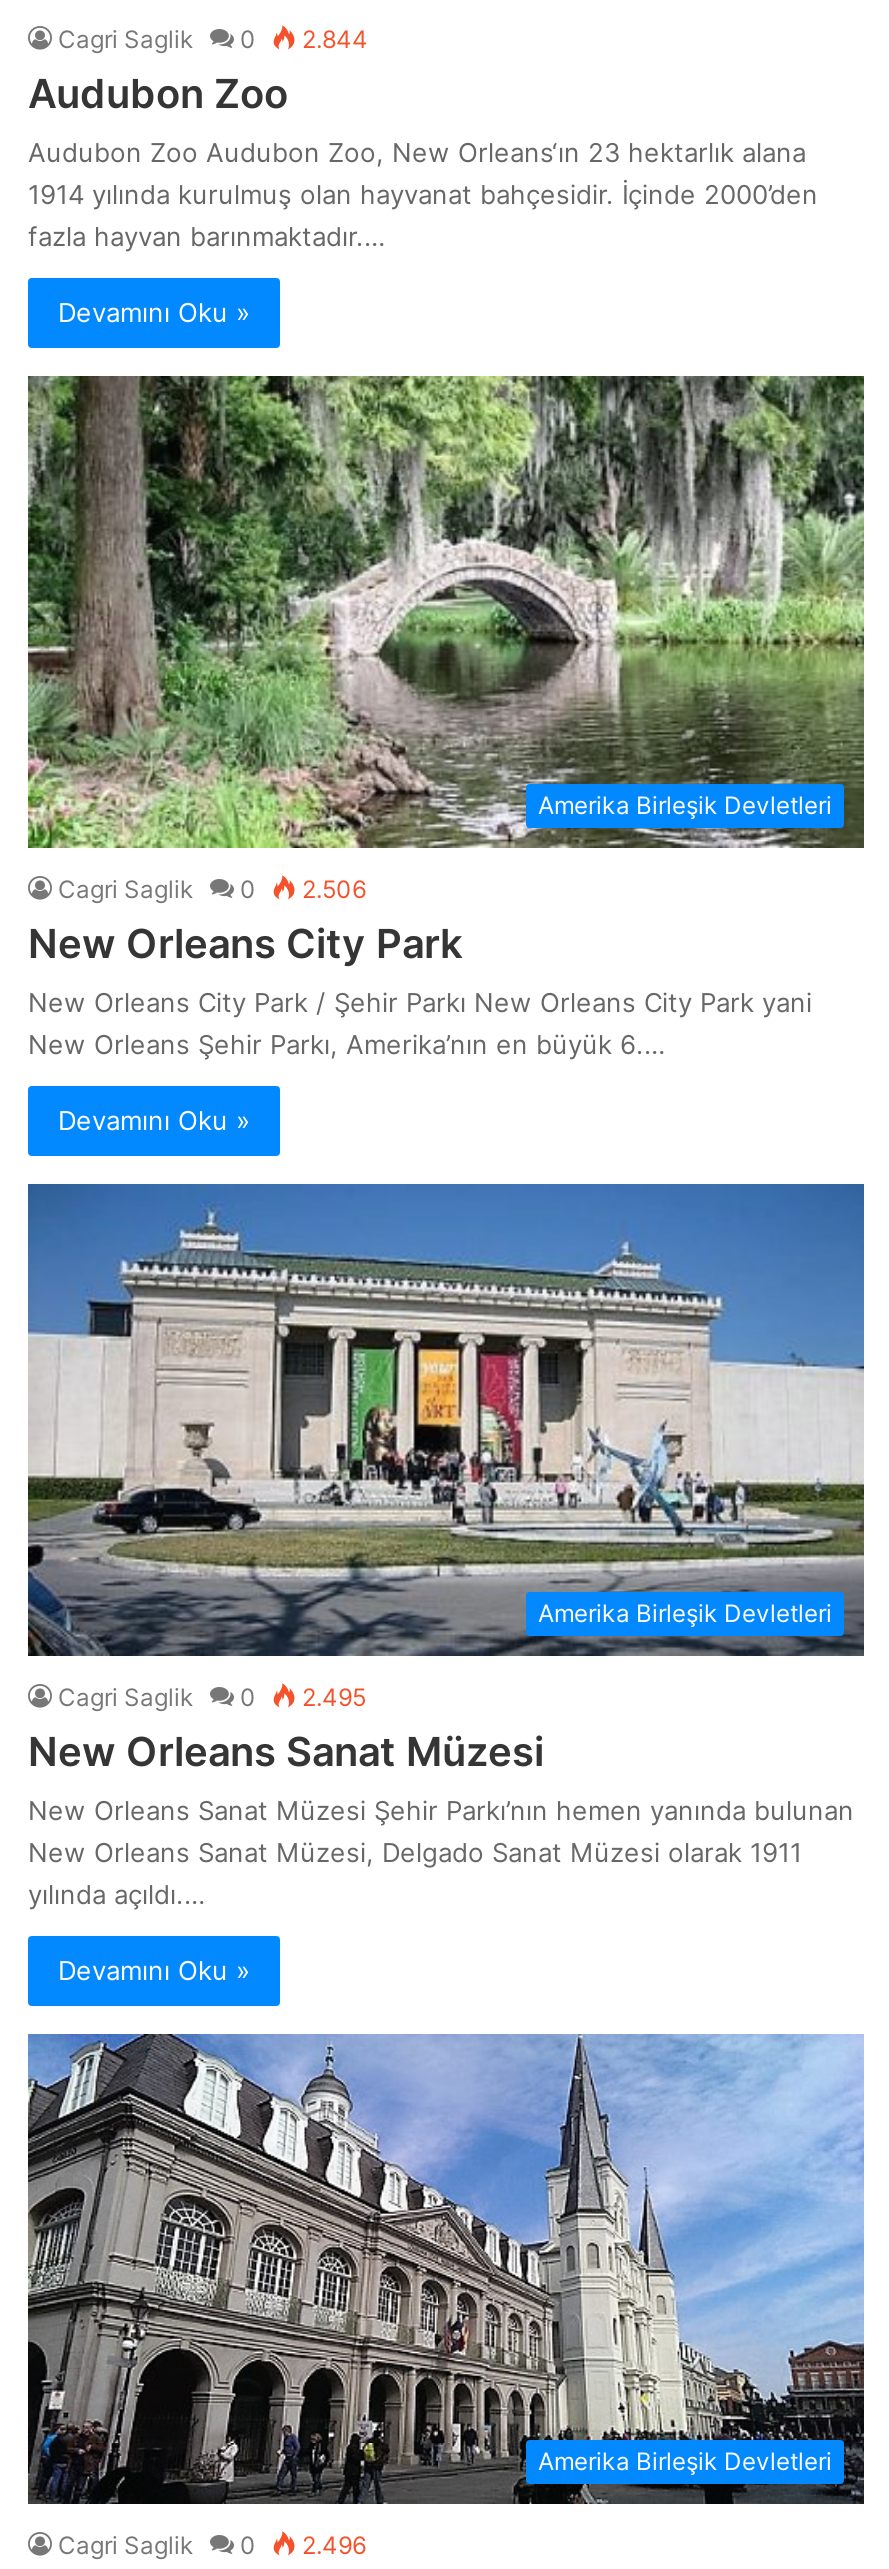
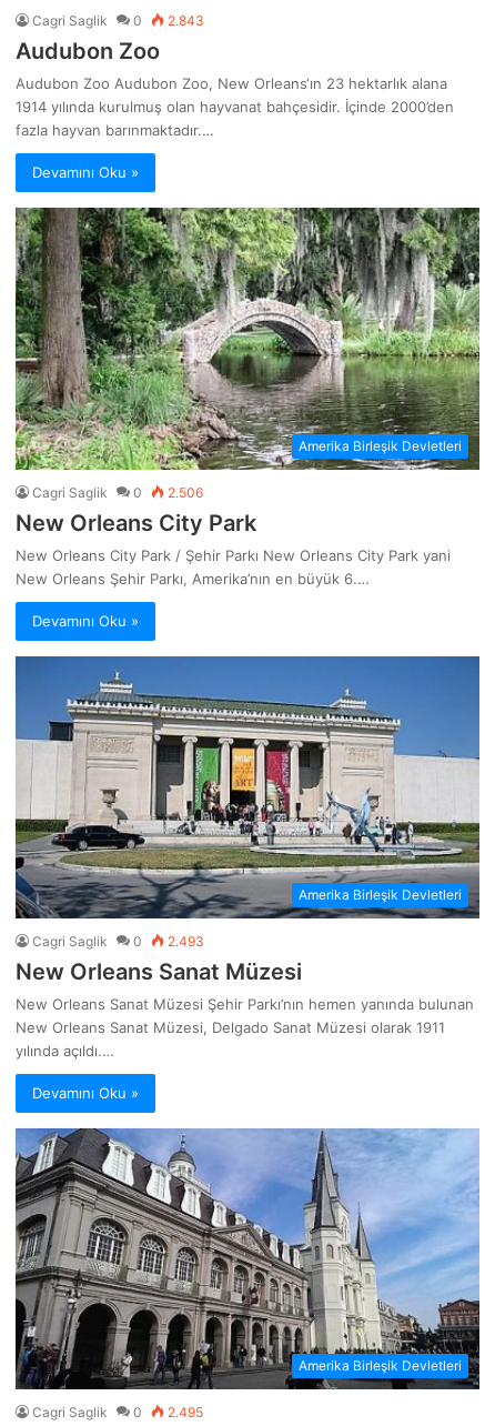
[58,24,368,54] Cagri Saglik 0 2.844 -> [32,12,204,29] Cagri Saglik 0 2.843
[58,1681,366,1711] Cagri Saglik 0 2.495 -> [32,933,204,949] Cagri Saglik 0 2.493
[58,2530,366,2560] Cagri Saglik 0 2.496 -> [32,1404,203,1421] Cagri Saglik 0 2.495

